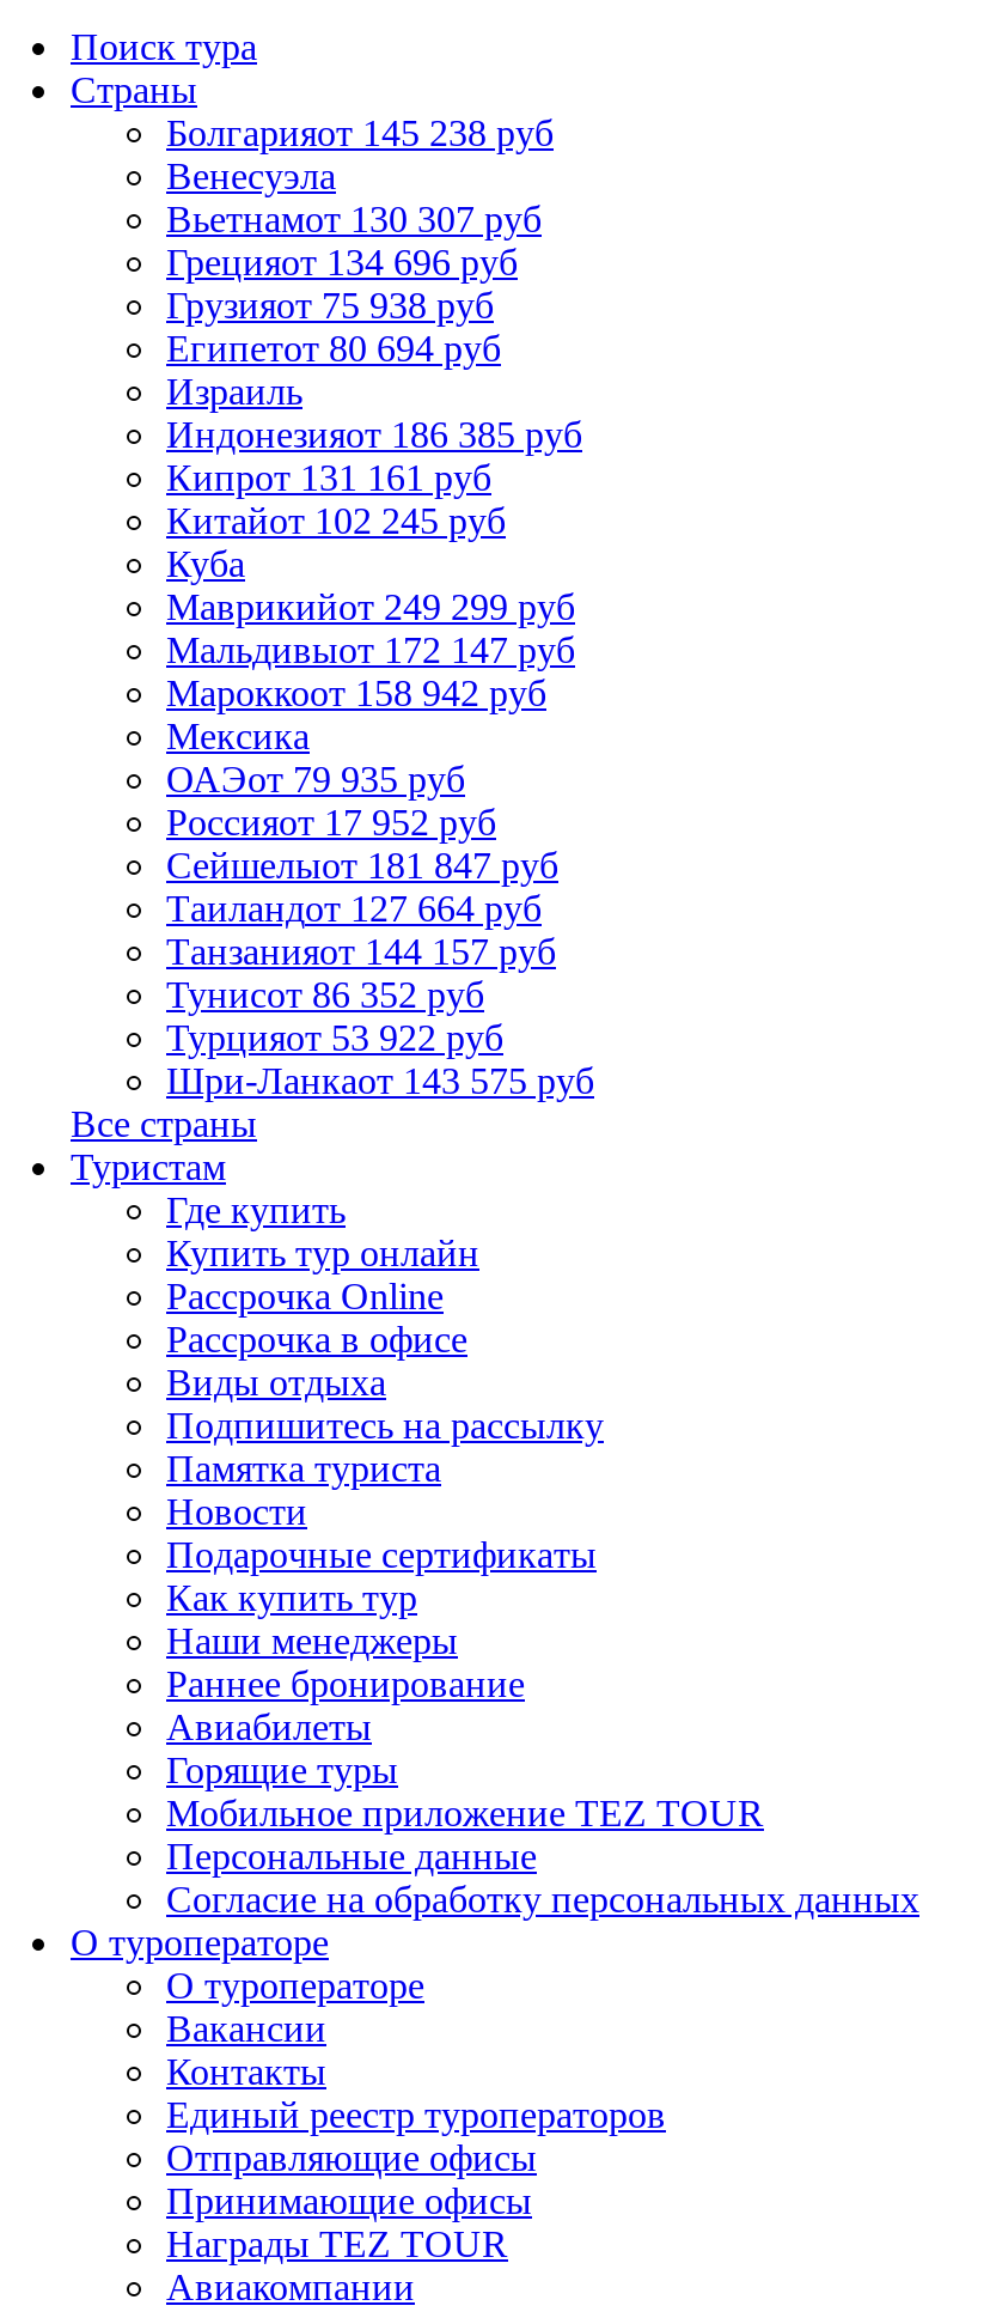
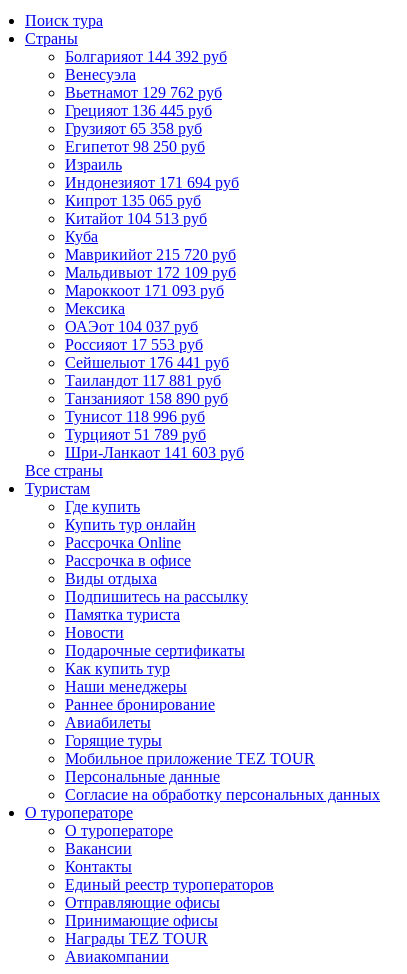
[166,112,554,153] Болгарияот 145 238 руб -> [65,48,227,65] Болгарияот 144 392 руб
[166,199,542,239] Вьетнамот 130 307 руб -> [65,84,222,101] Вьетнамот 129 762 руб
[166,242,518,282] Грецияот 134 696 руб -> [65,102,212,119] Грецияот 136 445 руб
[166,285,494,326] Грузияот 75 938 руб -> [65,120,202,137] Грузияот 65 358 руб
[166,328,501,369] Египетот 80 694 руб -> [65,138,205,155] Египетот 98 250 руб
[166,414,582,455] Индонезияот 186 385 руб -> [65,174,239,191] Индонезияот 171 694 руб
[166,457,491,498] Кипрот 131 161 руб -> [65,192,201,209] Кипрот 135 065 руб
[166,500,506,541] Китайот 102 245 руб -> [65,210,207,227] Китайот 104 513 руб
[166,586,575,627] Маврикийот 249 299 руб -> [65,246,236,263] Маврикийот 215 720 руб
[166,629,575,670] Мальдивыот 172 147 руб -> [65,264,236,281] Мальдивыот 172 109 руб
[166,673,546,713] Мароккоот 158 942 руб -> [65,282,224,299] Мароккоот 171 093 руб
[166,759,465,799] ОАЭот 79 935 руб -> [65,318,198,335] ОАЭот 104 037 руб
[166,802,496,842] Россияот 17 952 руб -> [65,336,203,353] Россияот 17 553 руб
[166,845,558,886] Сейшелыот 181 847 руб -> [65,354,229,371] Сейшелыот 176 441 руб
[166,888,542,929] Таиландот 127 664 руб -> [65,372,221,389] Таиландот 117 881 руб
[166,931,556,972] Танзанияот 144 157 руб -> [65,390,228,407] Танзанияот 158 890 руб
[166,974,484,1015] Тунисот 86 352 руб -> [65,408,205,425] Тунисот 118 996 руб
[166,1017,503,1058] Турцияот 53 922 руб -> [65,426,206,443] Турцияот 51 789 руб
[166,1060,594,1101] Шри-Ланкаот 143 575 руб -> [65,444,244,461] Шри-Ланкаот 141 603 руб

